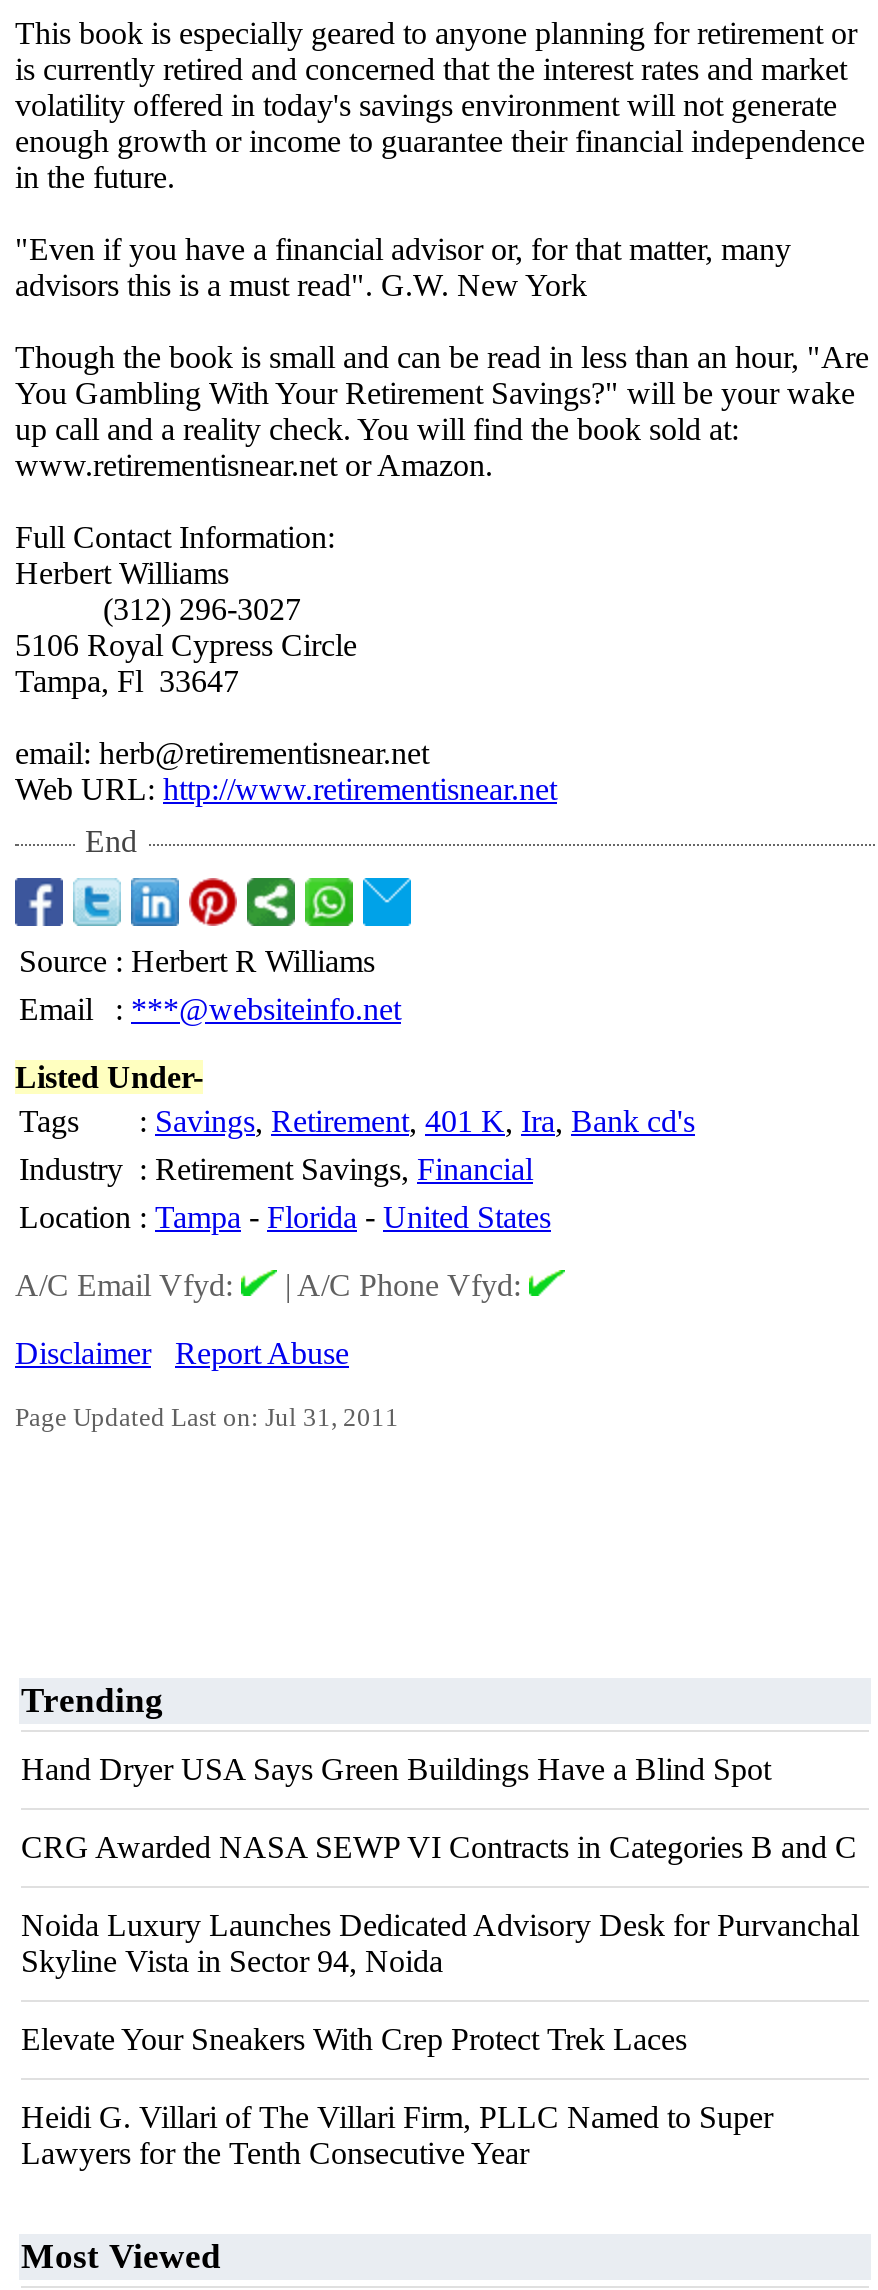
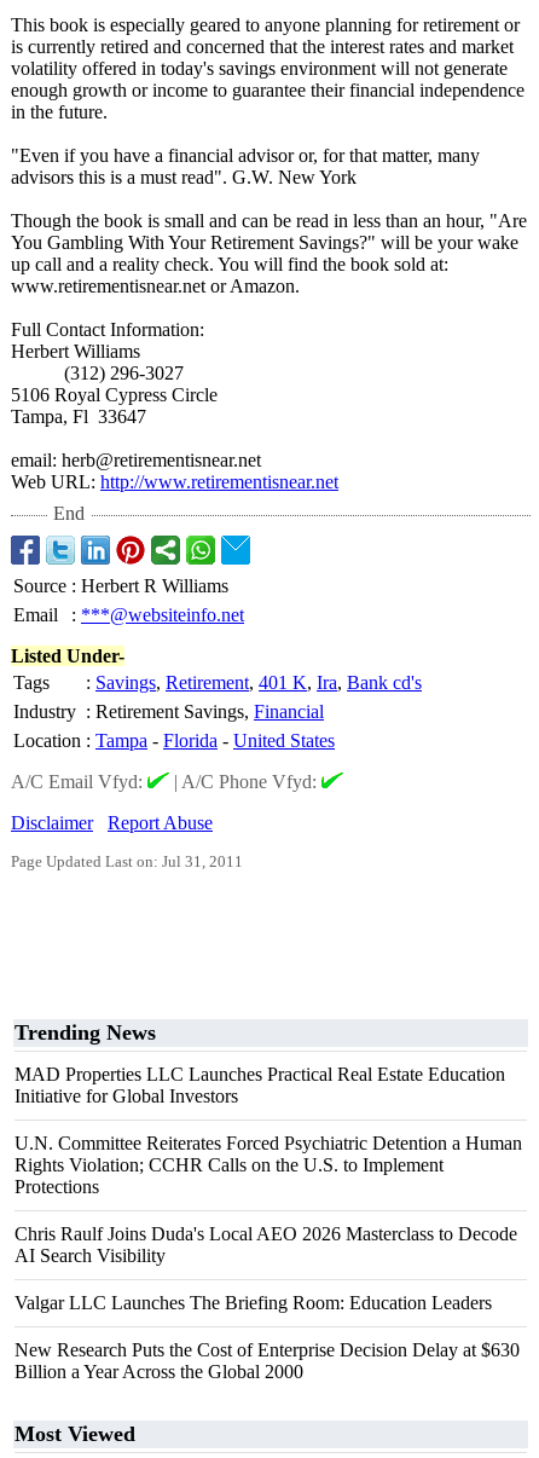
[21,1680,163,1720] Trending -> [15,1020,156,1045] Trending News
[21,1752,771,1786] Hand Dryer USA Says Green Buildings Have a Blind Spot -> [15,1064,505,1106] MAD Properties LLC Launches Practical Real Estate Education | Initiative for Global Investors
[21,1830,857,1864] CRG Awarded NASA SEWP VI Contracts in Categories B and C -> [15,1133,522,1197] U.N. Committee Reiterates Forced Psychiatric Detention a Human | Rights Violation; CCHR Calls on the U.S. to Implement | Protections
[21,1908,859,1978] Noida Luxury Launches Dedicated Advisory Desk for Purvanchal | Skyline Vista in Sector 94, Noida -> [15,1223,517,1266] Chris Raulf Joins Duda's Local AEO 2026 Masterclass to Decode | AI Search Visibility
[21,2022,687,2056] Elevate Your Sneakers With Crep Protect Trek Laces -> [15,1292,492,1313] Valgar LLC Launches The Briefing Room: Education Leaders
[21,2100,773,2170] Heidi G. Villari of The Villari Firm, PLLC Named to Super | Lawyers for the Tenth Consecutive Year -> [15,1340,520,1382] New Research Puts the Cost of Enterprise Decision Delay at $630 | Billion a Year Across the Global 2000

